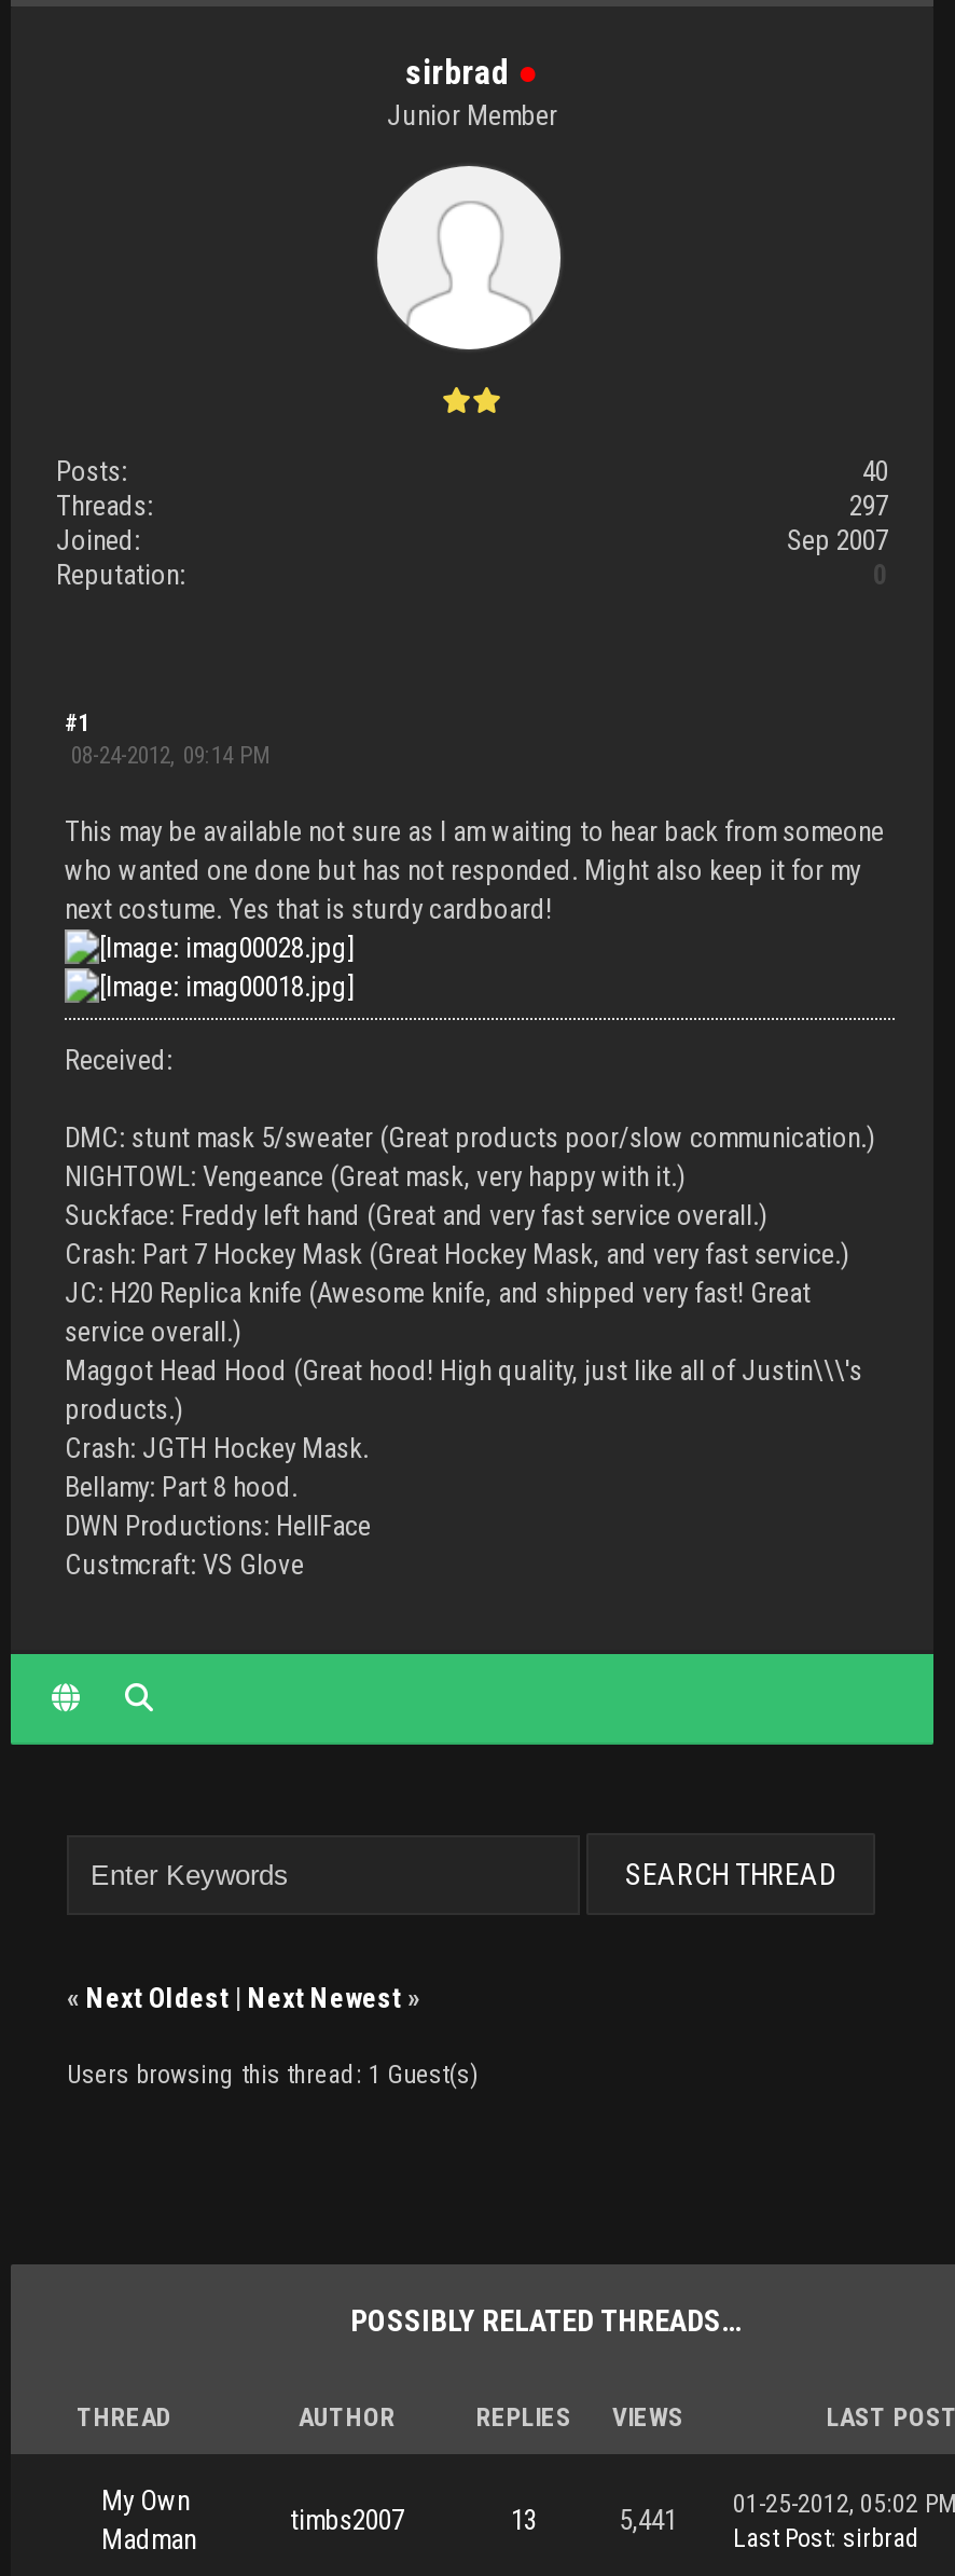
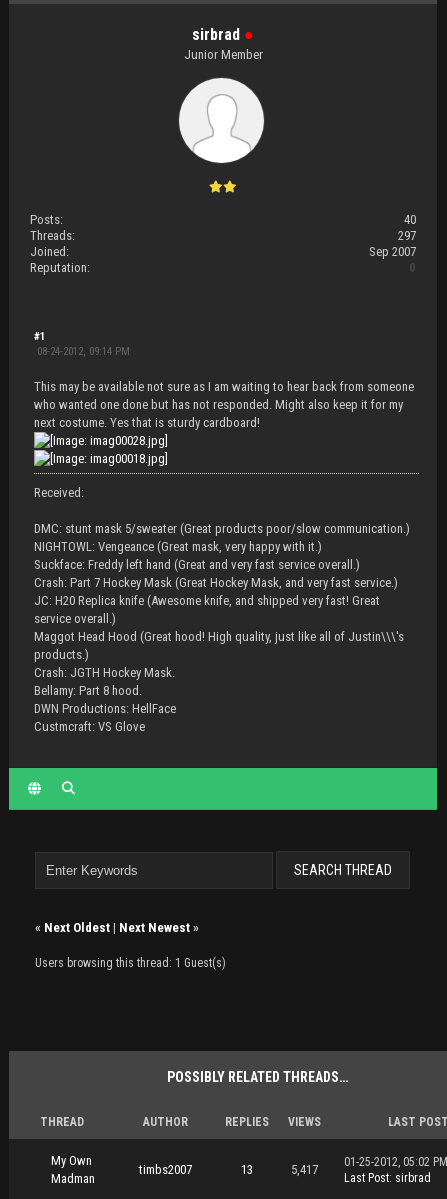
[619,2489,955,2536] 5,441 01-25-2012, 05:02 PM -> [291,1155,447,1177] 5,417 01-25-2012, 05:02 PM

